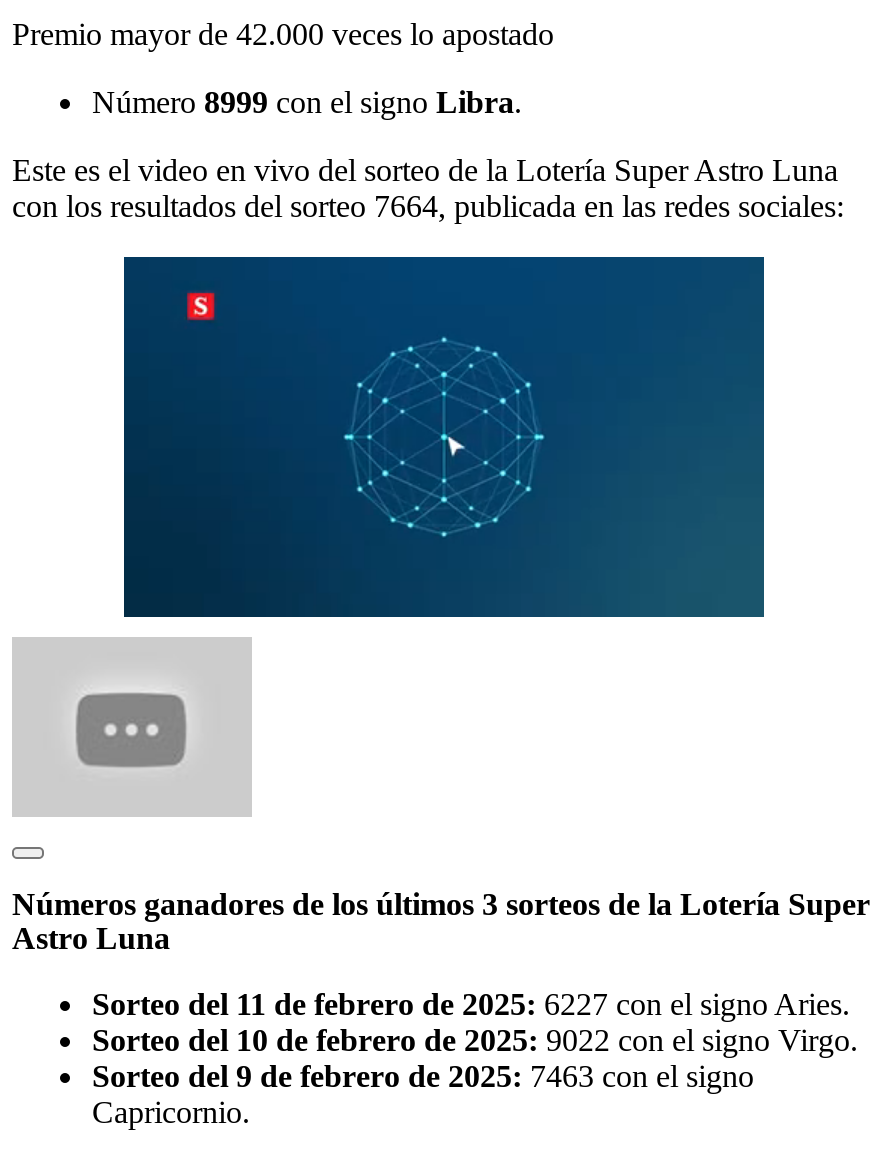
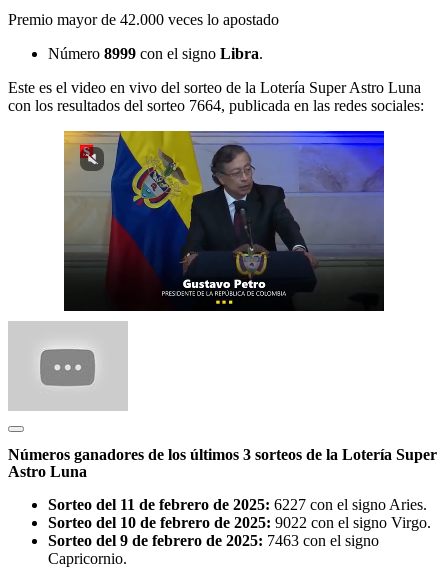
[122,255,766,619] [image] -> [63,130,385,312] [image]

